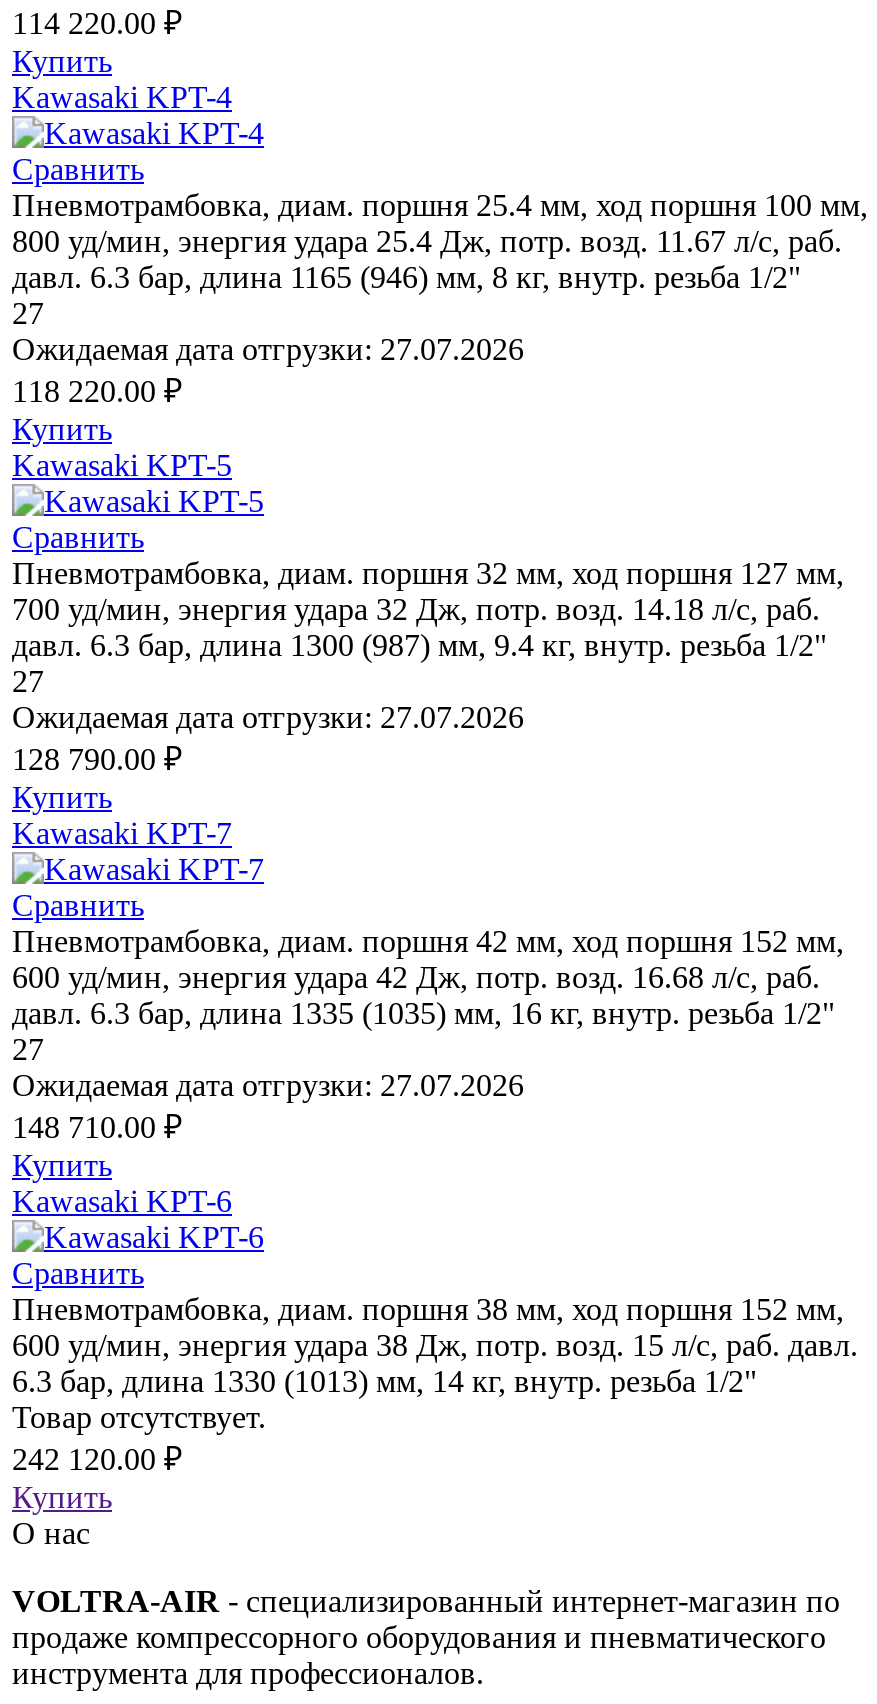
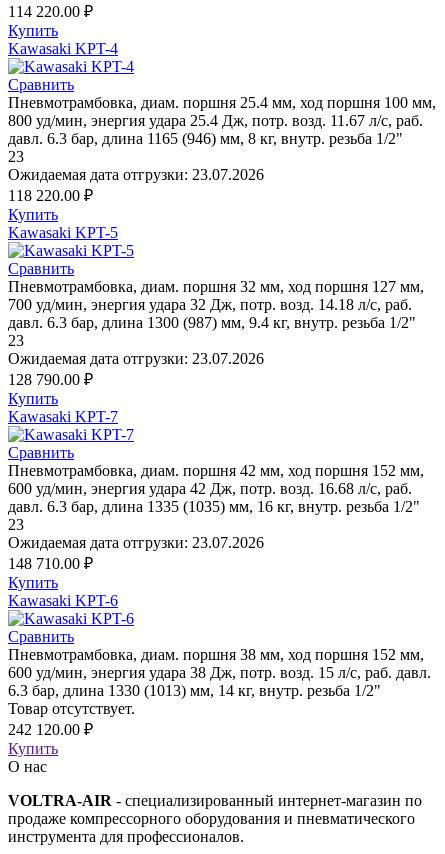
[12,296,44,330] 27 -> [8,148,24,165] 23
[12,332,524,366] Ожидаемая дата отгрузки: 27.07.2026 -> [8,166,264,183] Ожидаемая дата отгрузки: 23.07.2026
[12,664,44,698] 27 -> [8,332,24,349] 23
[12,700,524,734] Ожидаемая дата отгрузки: 27.07.2026 -> [8,350,264,367] Ожидаемая дата отгрузки: 23.07.2026
[12,1032,44,1066] 27 -> [8,516,24,533] 23
[12,1068,524,1102] Ожидаемая дата отгрузки: 27.07.2026 -> [8,534,264,551] Ожидаемая дата отгрузки: 23.07.2026

